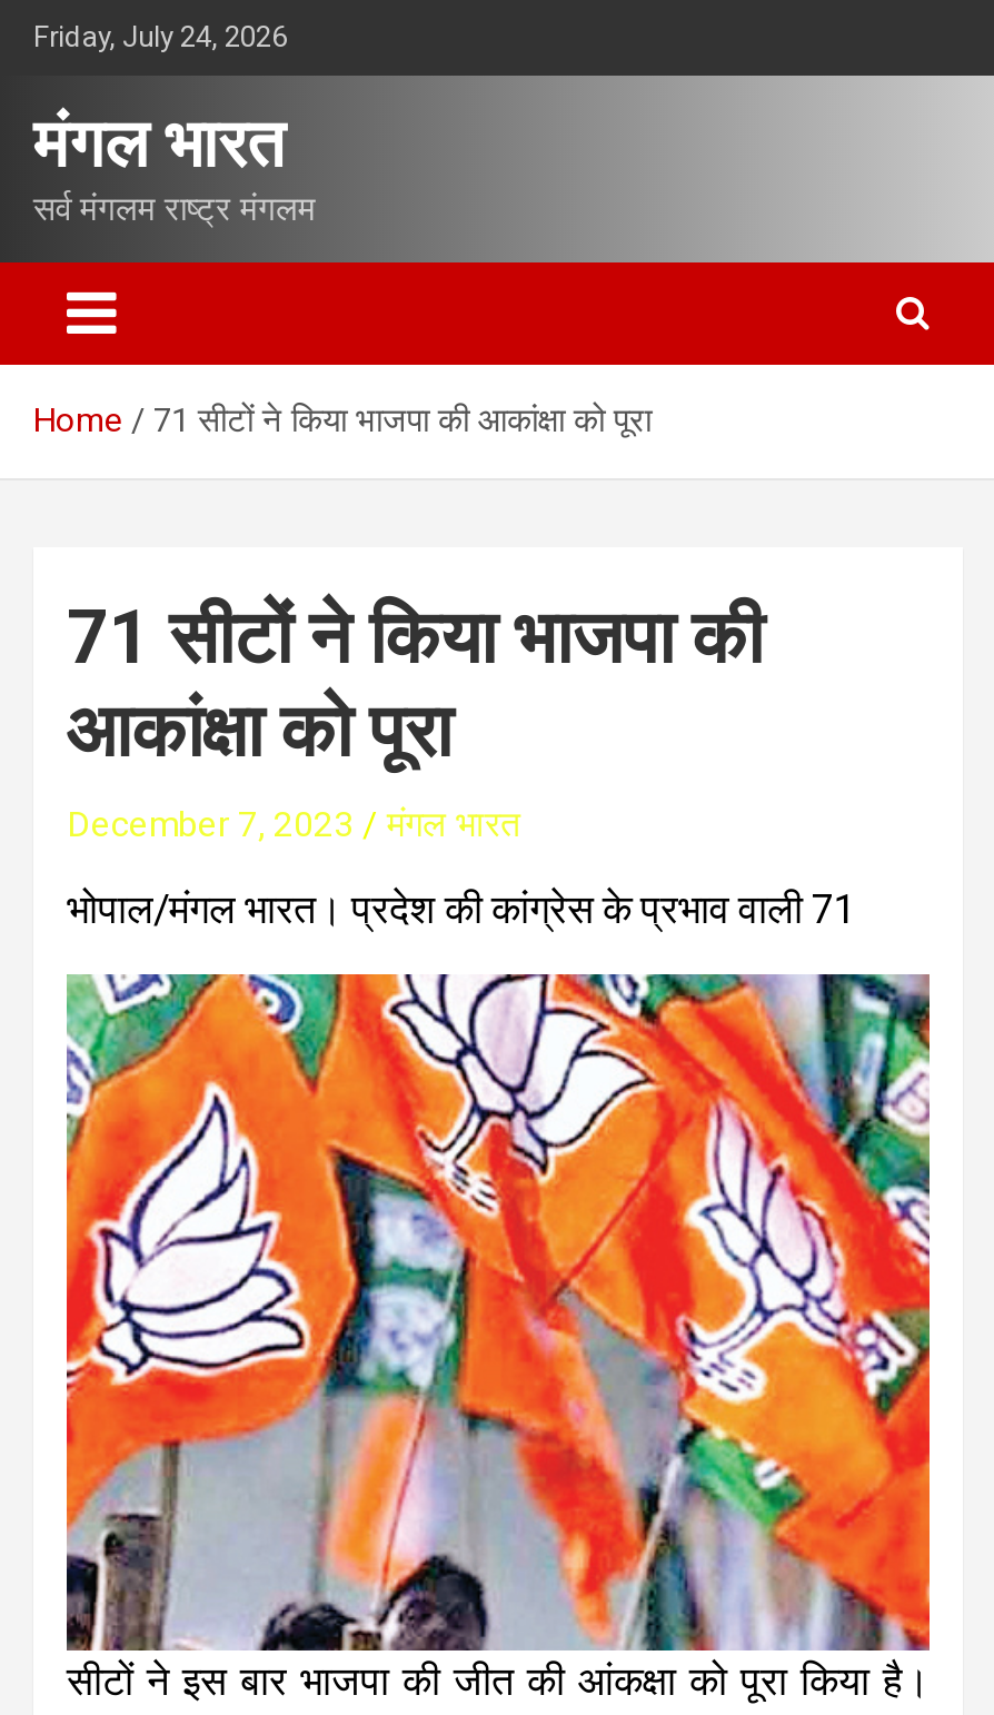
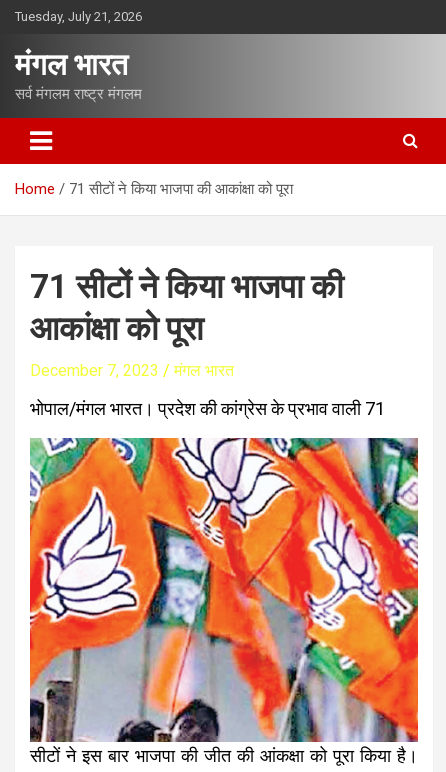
[33,20,287,53] Friday, July 24, 2026 -> [15,9,142,24] Tuesday, July 21, 2026

